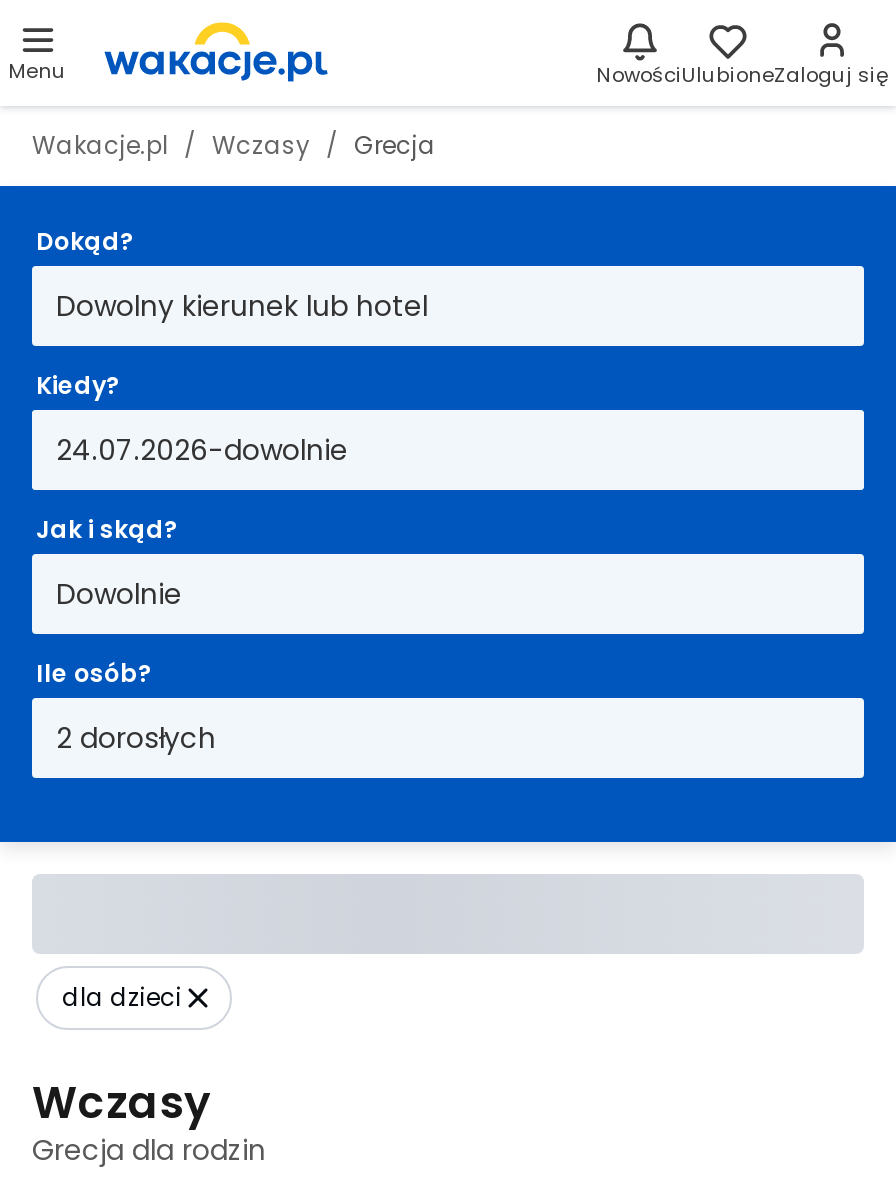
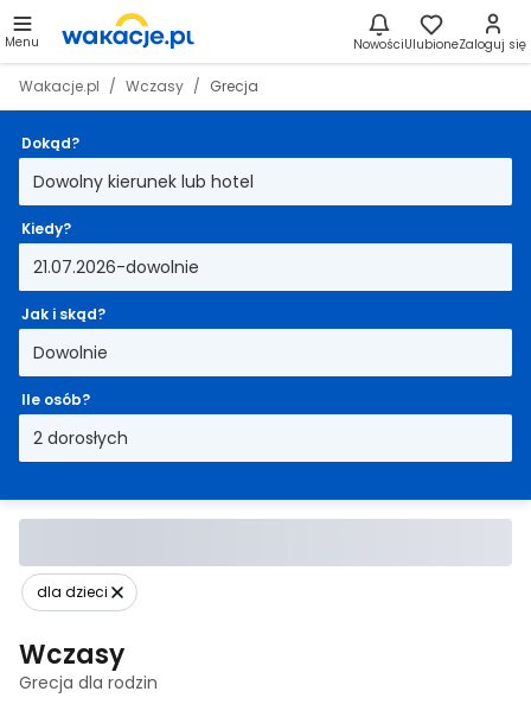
[56,430,348,470] 24.07.2026-dowolnie -> [33,255,199,279] 21.07.2026-dowolnie

